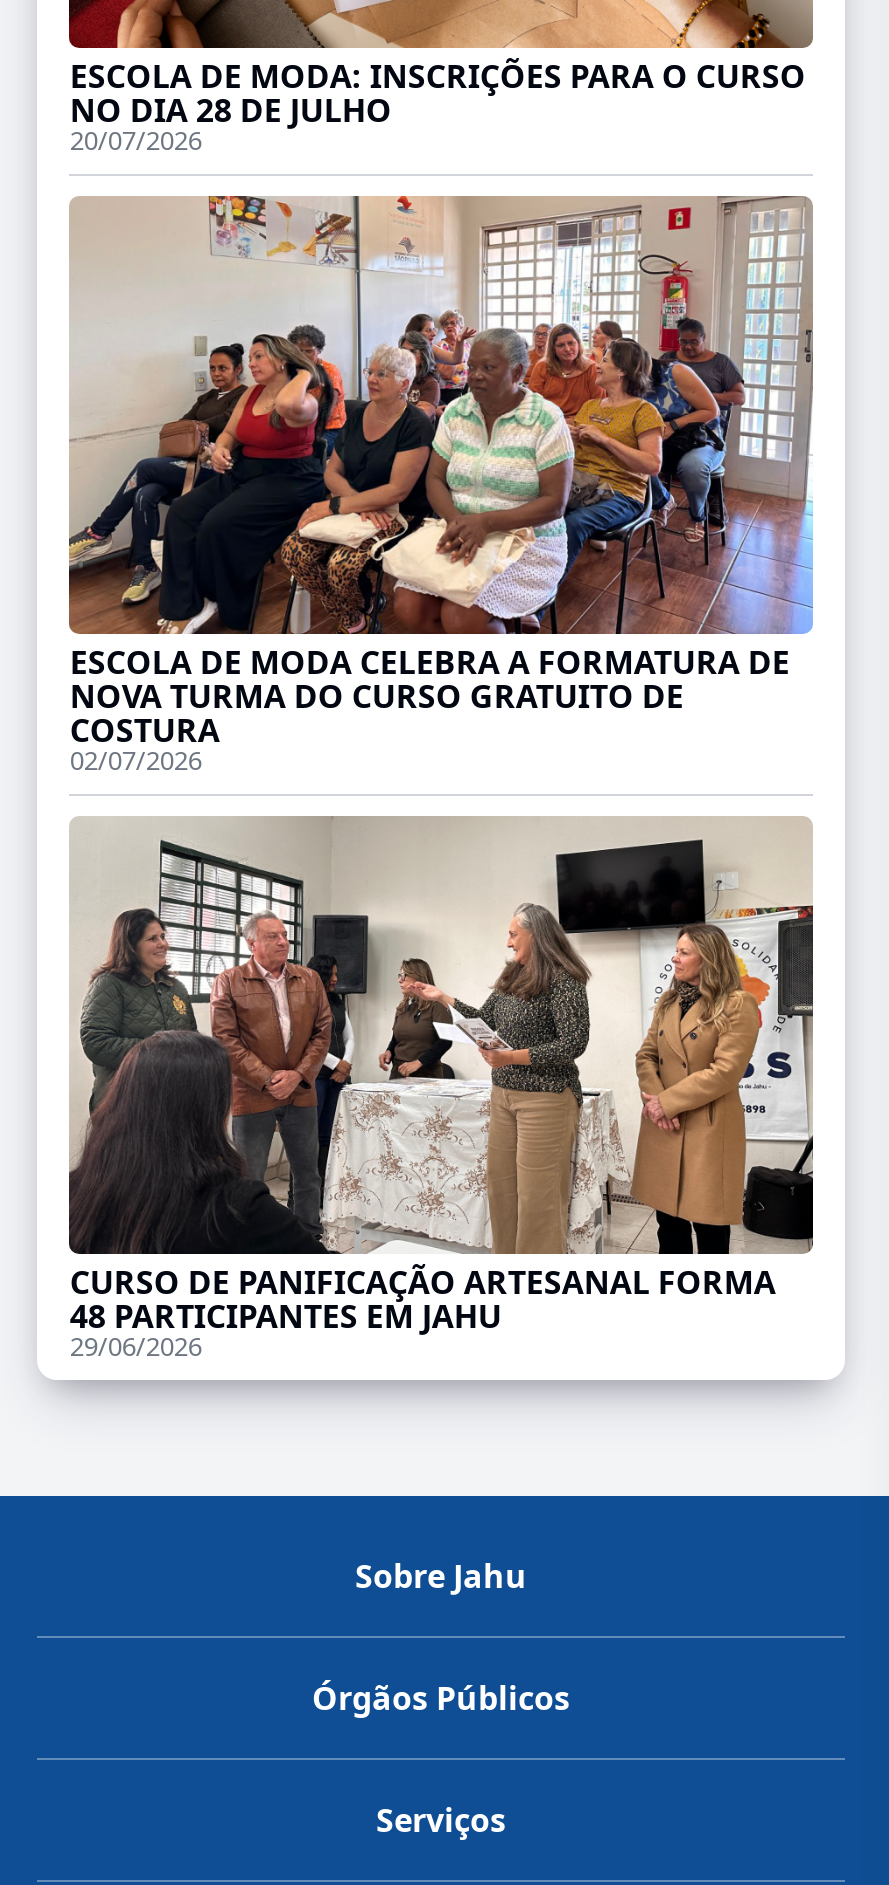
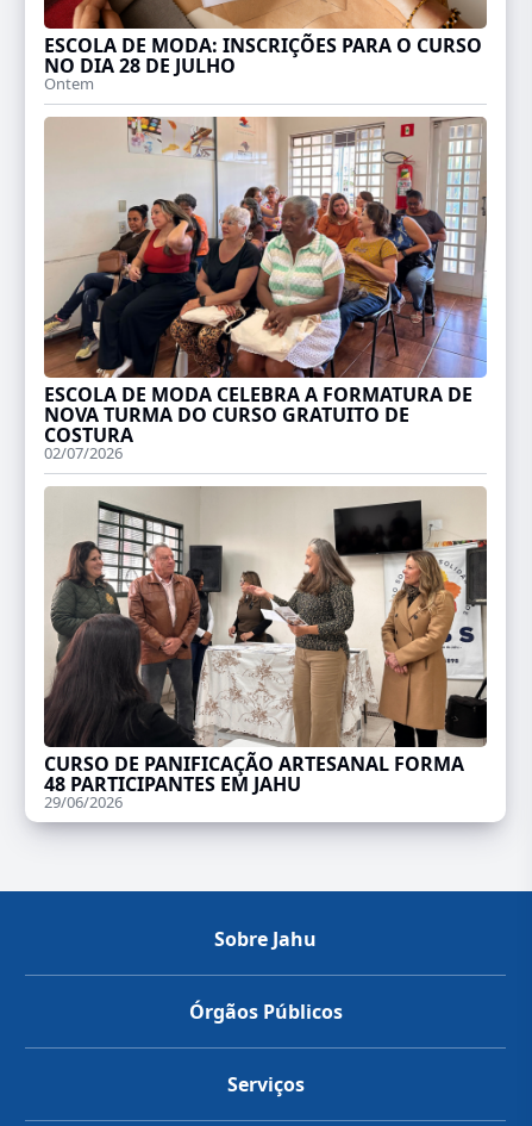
[70,122,202,158] 20/07/2026 -> [45,72,94,94] Ontem

